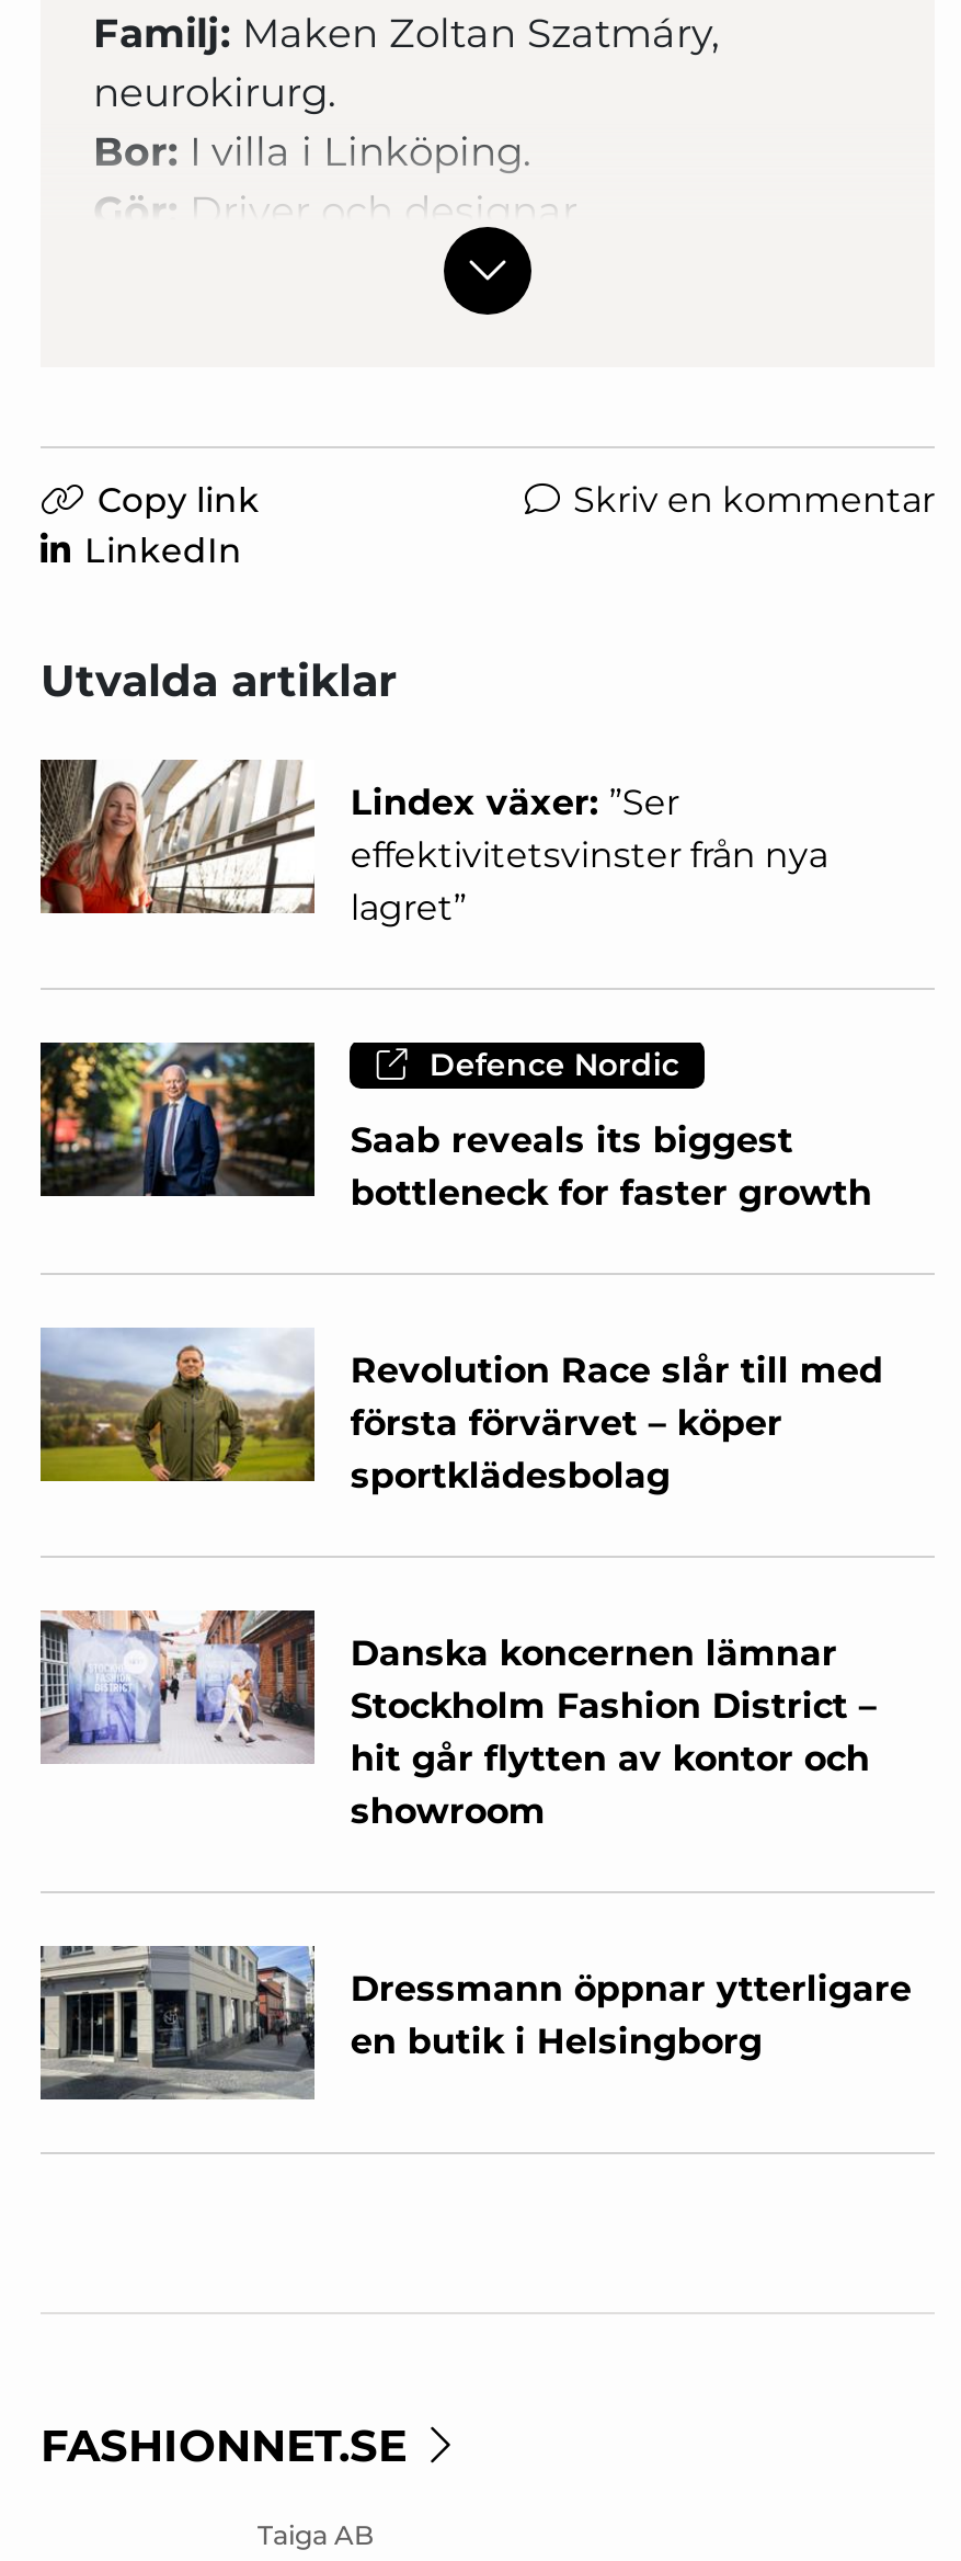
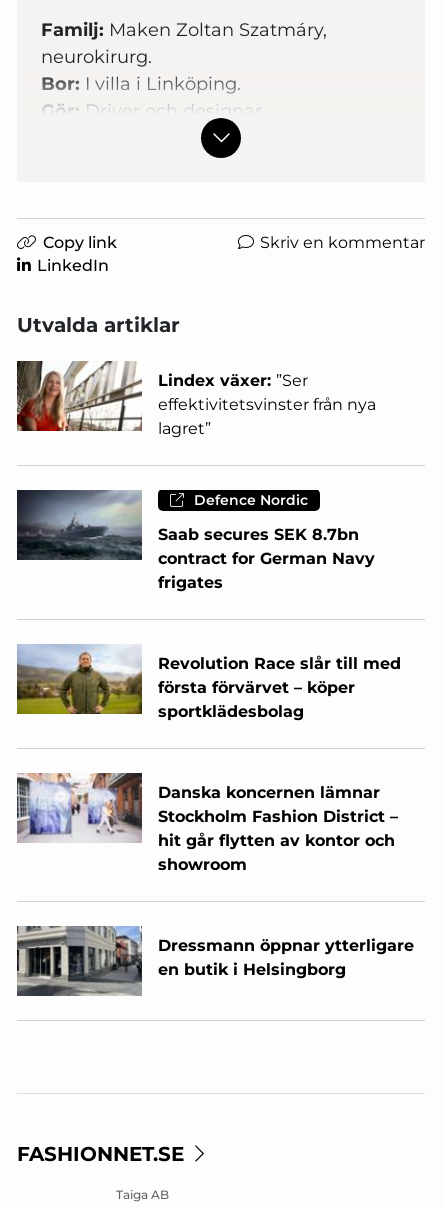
[38,1042,872,1214] [image] | Saab reveals its biggest | bottleneck for faster growth -> [17,489,375,592] [image] | Saab secures SEK 8.7bn | contract for German Navy | frigates

